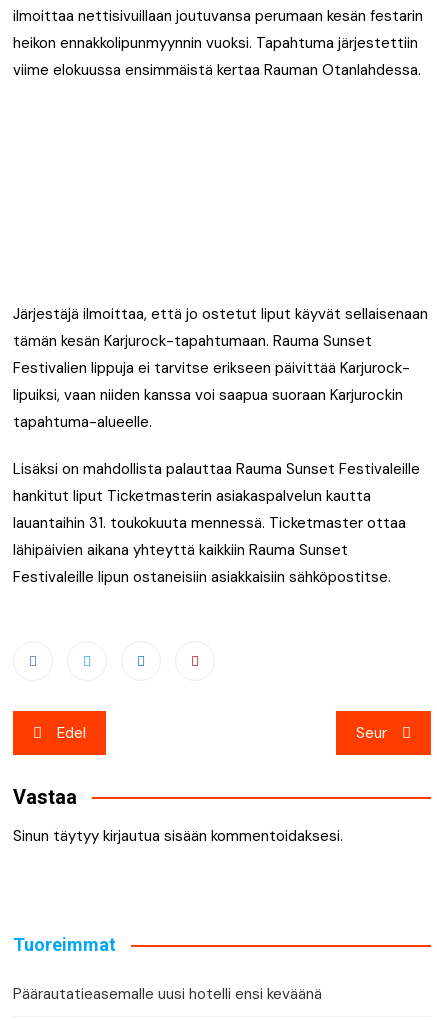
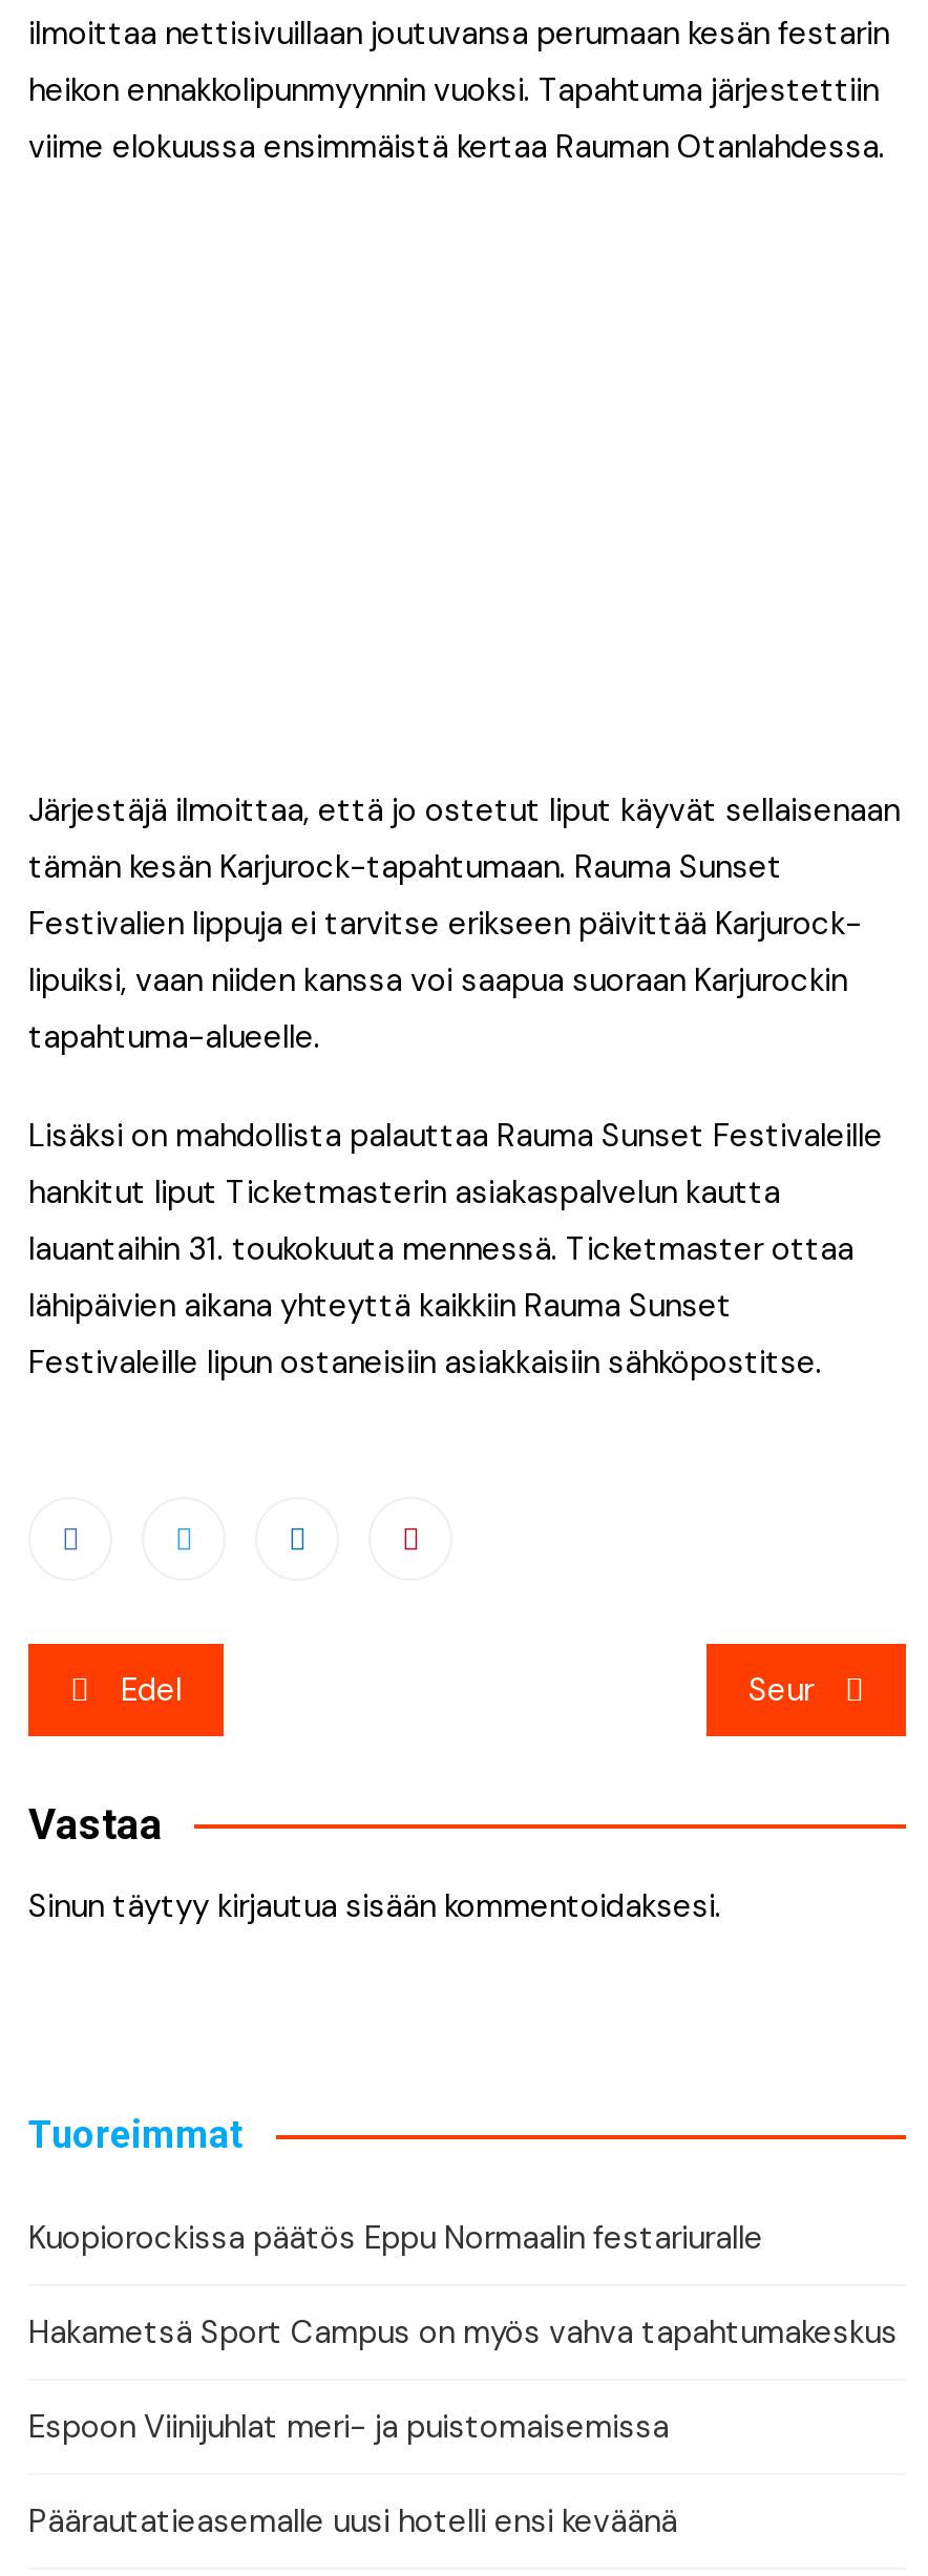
none -> [28,2217,898,2448] Kuopiorockissa päätös Eppu Normaalin festariuralle | Hakametsä Sport Campus on myös vahva tapahtumakeskus | Espoon Viinijuhlat meri- ja puistomaisemissa

